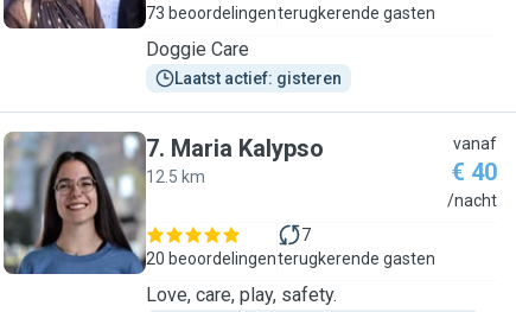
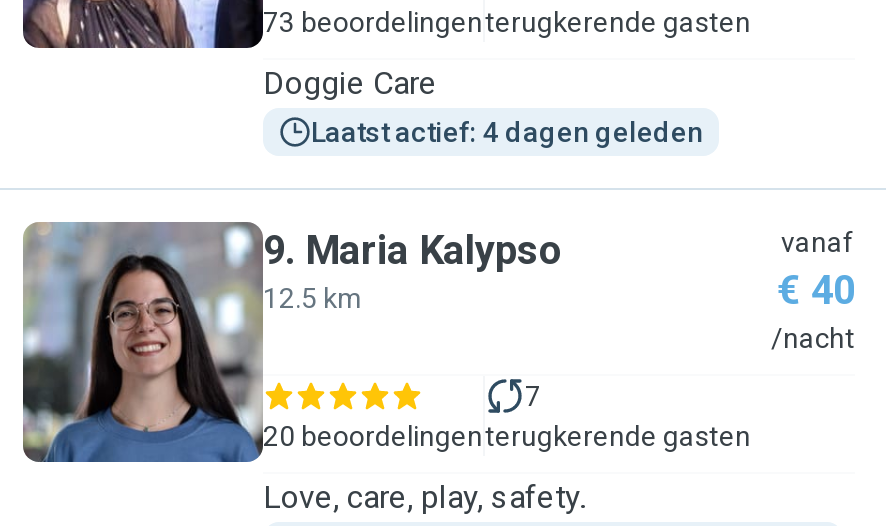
[174,69,342,88] Laatst actief: gisteren -> [311,116,703,148] Laatst actief: 4 dagen geleden
[146,134,324,163] 7. Maria Kalypso -> [263,226,563,274] 9. Maria Kalypso

